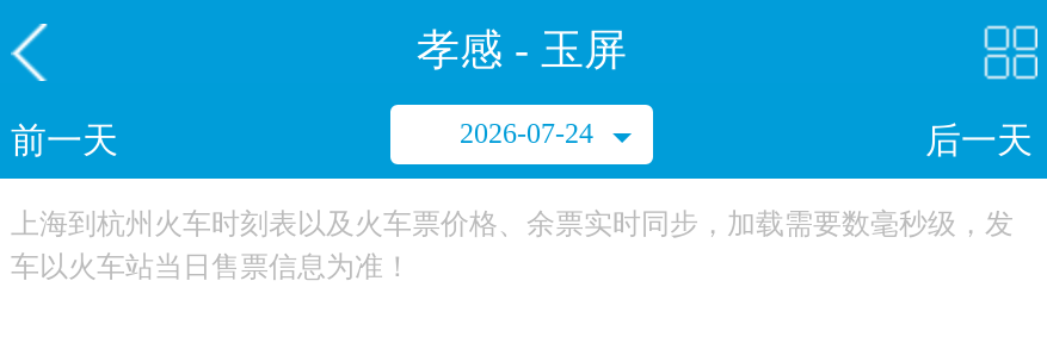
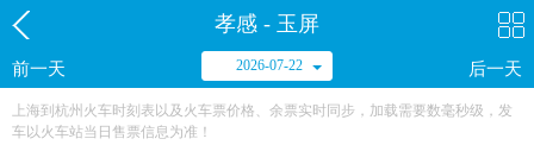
[460,117,601,150] 2026-07-24 -> [236,57,306,74] 2026-07-22

